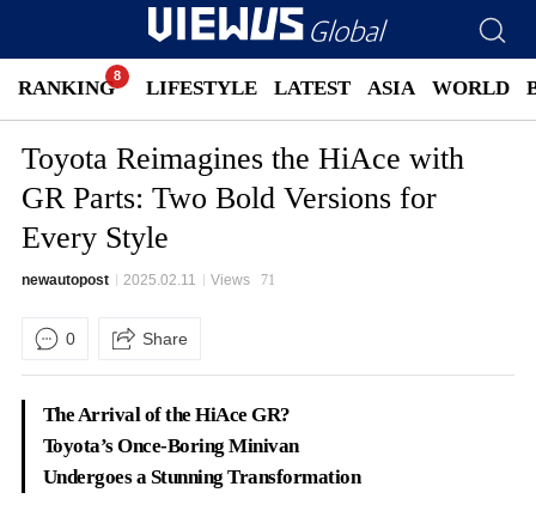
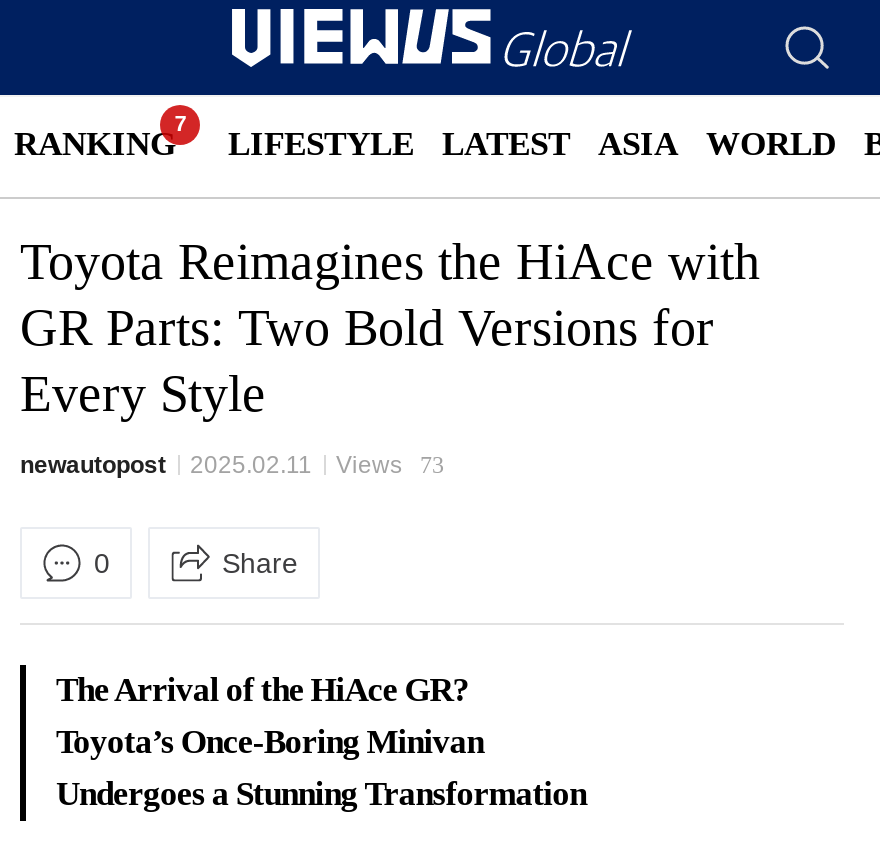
[22,272,275,288] newautopost 2025.02.11 Views 71 -> [20,451,444,479] newautopost 2025.02.11 Views 73

